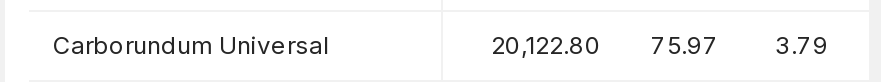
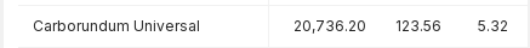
[491,30,601,60] 20,122.80 -> [294,17,366,35] 20,736.20
[651,30,719,60] 75.97 -> [395,17,441,35] 123.56
[775,30,829,60] 3.79 -> [478,17,508,35] 5.32

